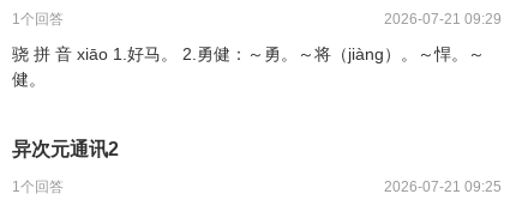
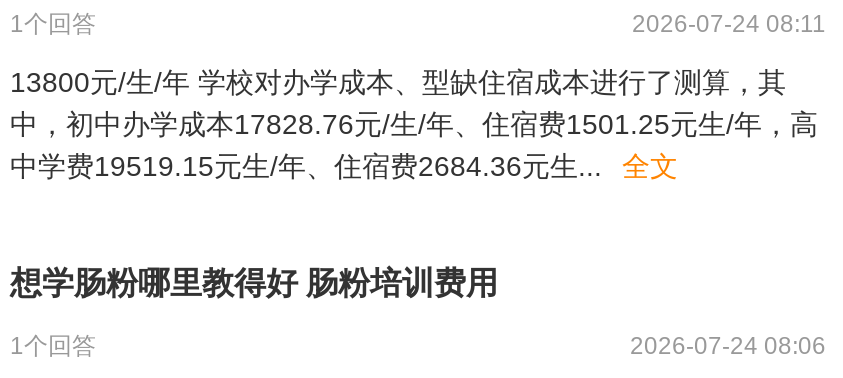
[384,11,502,28] 2026-07-21 09:29 -> [632,10,826,38] 2026-07-24 08:11
[12,44,485,89] 骁 拼 音 xiāo 1.好马。 2.勇健：～勇。～将（jiàng）。～悍。～ | 健。 -> [10,66,818,182] 13800元/生/年 学校对办学成本、型缺住宿成本进行了测算，其 | 中，初中办学成本17828.76元/生/年、住宿费1501.25元生/年，高 | 中学费19519.15元生/年、住宿费2684.36元生... | 全文
[12,139,119,159] 异次元通讯2 -> [10,266,498,300] 想学肠粉哪里教得好 肠粉培训费用
[384,178,502,195] 2026-07-21 09:25 -> [630,332,826,360] 2026-07-24 08:06

